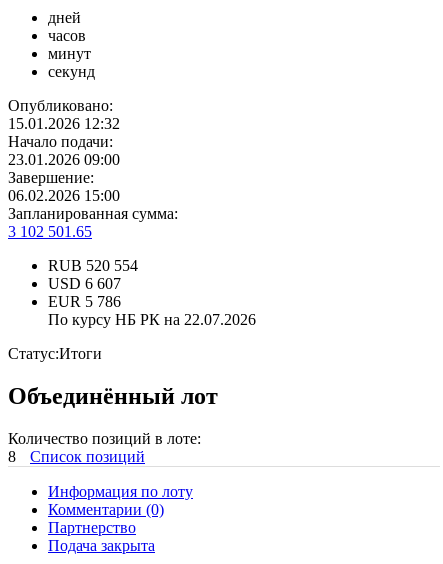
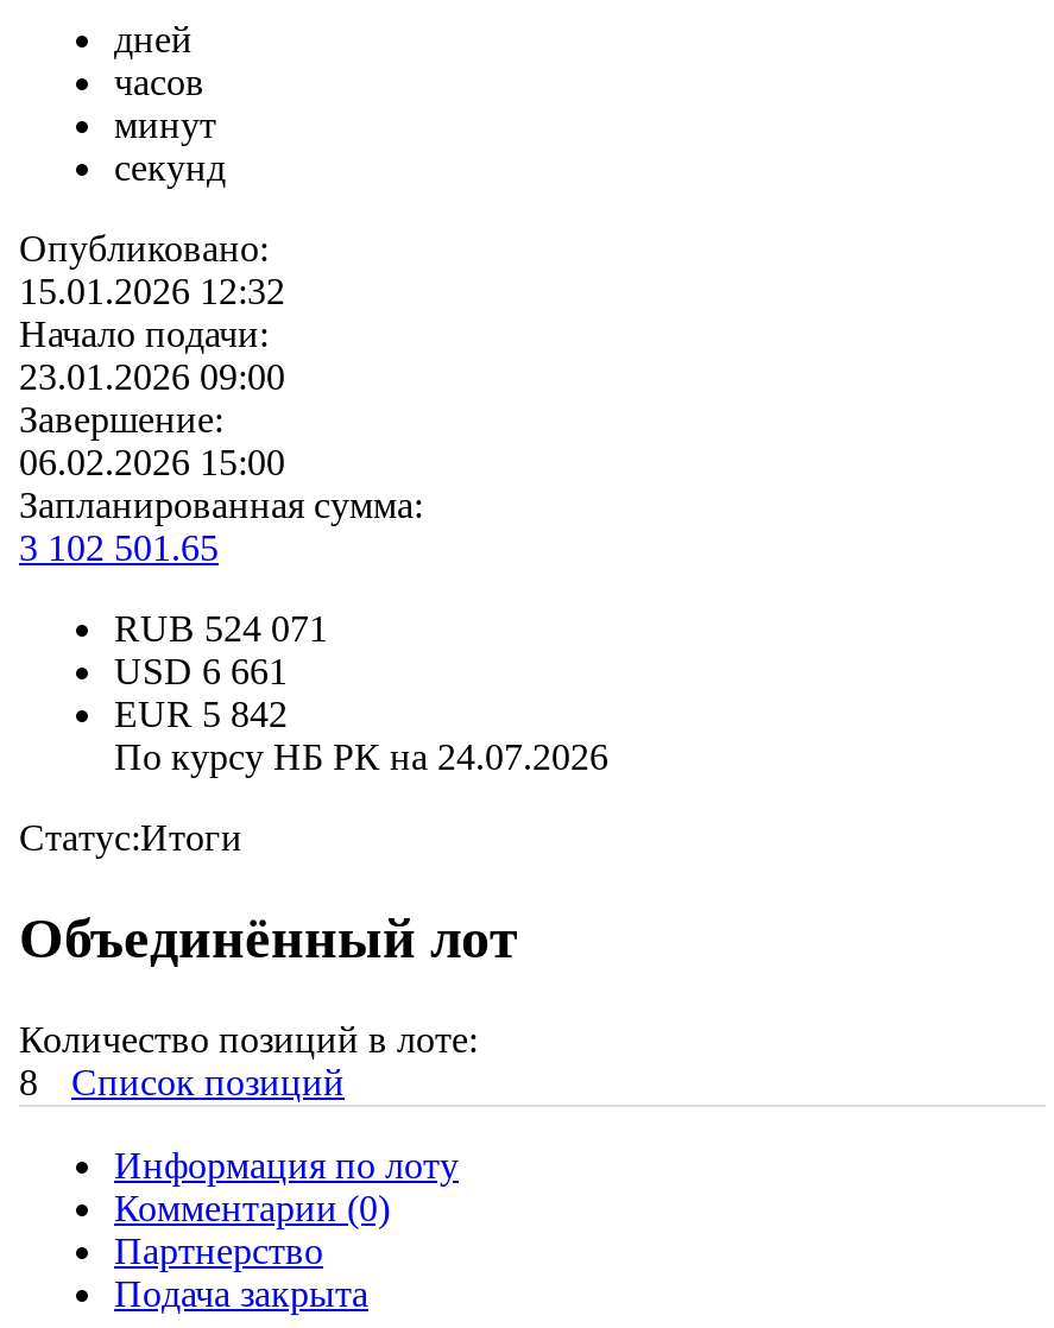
[48,257,138,274] RUB 520 554 -> [114,609,328,649] RUB 524 071
[48,275,121,292] USD 6 607 -> [114,651,288,692] USD 6 661
[48,293,121,310] EUR 5 786 -> [114,694,288,735] EUR 5 842
[48,311,256,328] По курсу НБ РК на 22.07.2026 -> [114,737,608,777] По курсу НБ РК на 24.07.2026

